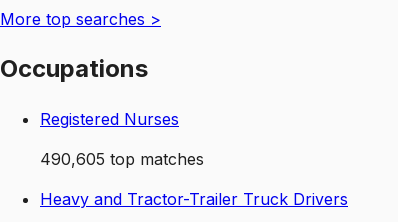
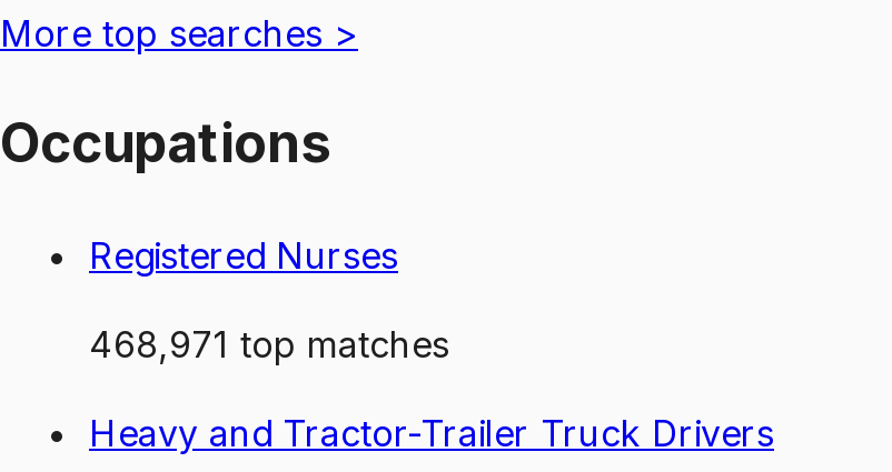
[40,148,204,168] 490,605 top matches -> [89,321,449,365] 468,971 top matches

